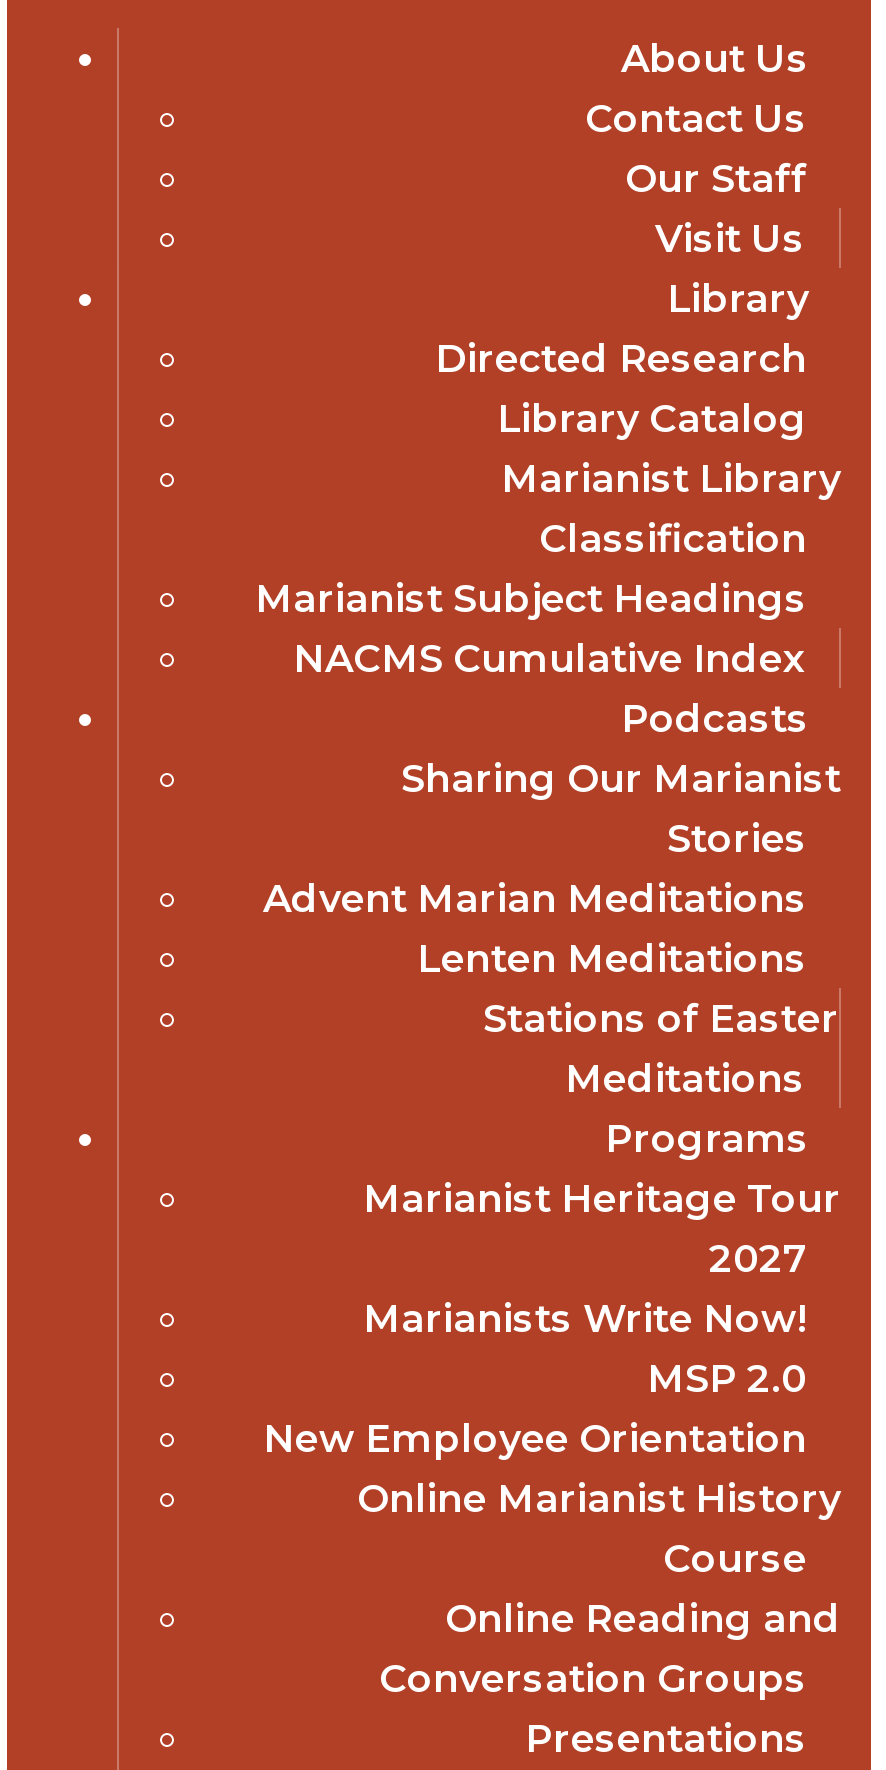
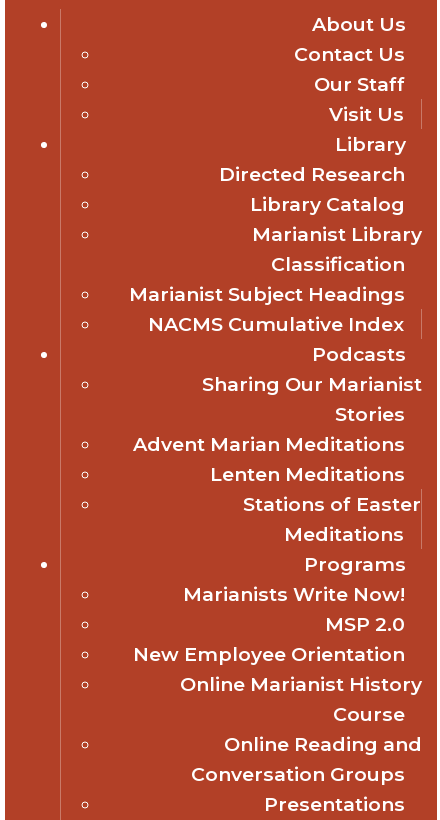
[363,1174,841,1282] Marianist Heritage Tour | 2027 -> none

